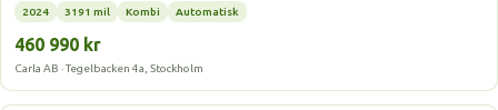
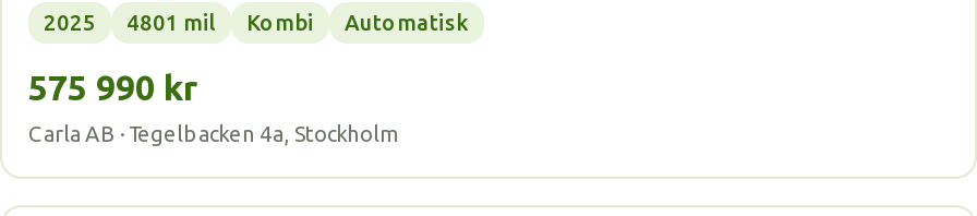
[22,6,110,18] 2024 | 3191 mil -> [44,11,216,35] 2025 | 4801 mil
[14,34,101,54] 460 990 kr -> [28,68,198,107] 575 990 kr

